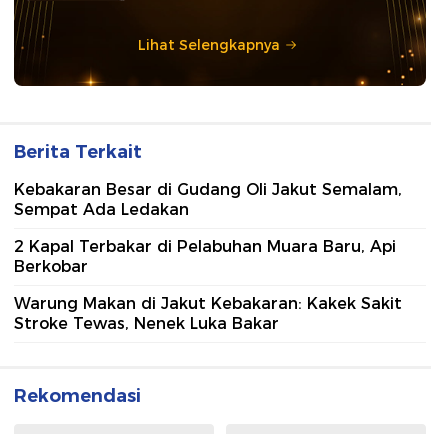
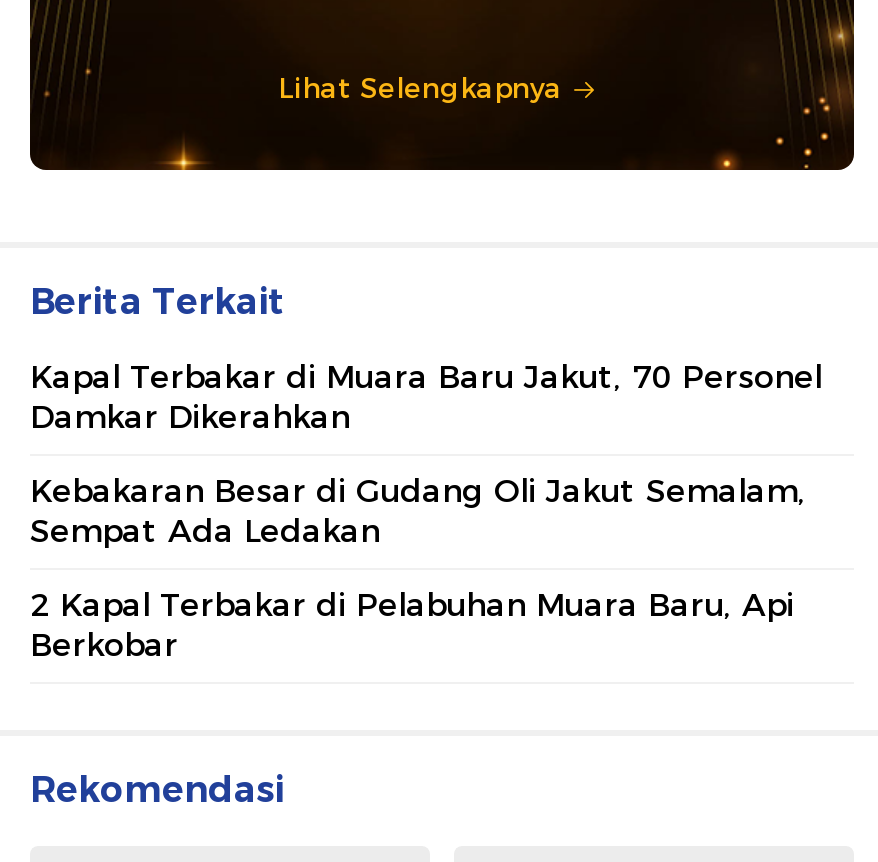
none -> [30,359,822,437] Kapal Terbakar di Muara Baru Jakut, 70 Personel | Damkar Dikerahkan
moved [14,180,402,276] -> [30,473,806,665]: Kebakaran Besar di Gudang Oli Jakut Semalam, | Sempat Ada Ledakan | 2 Kapal Terbakar di Pelabuhan Muara Baru, Api | Berkobar
[14,294,402,333] Warung Makan di Jakut Kebakaran: Kakek Sakit | Stroke Tewas, Nenek Luka Bakar -> none

